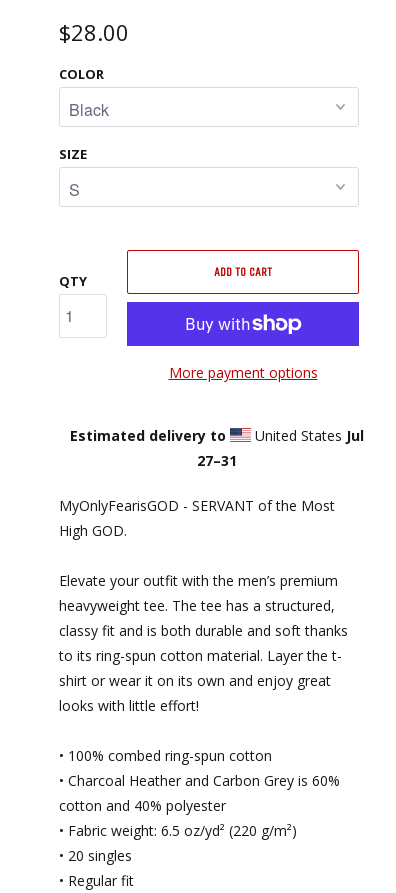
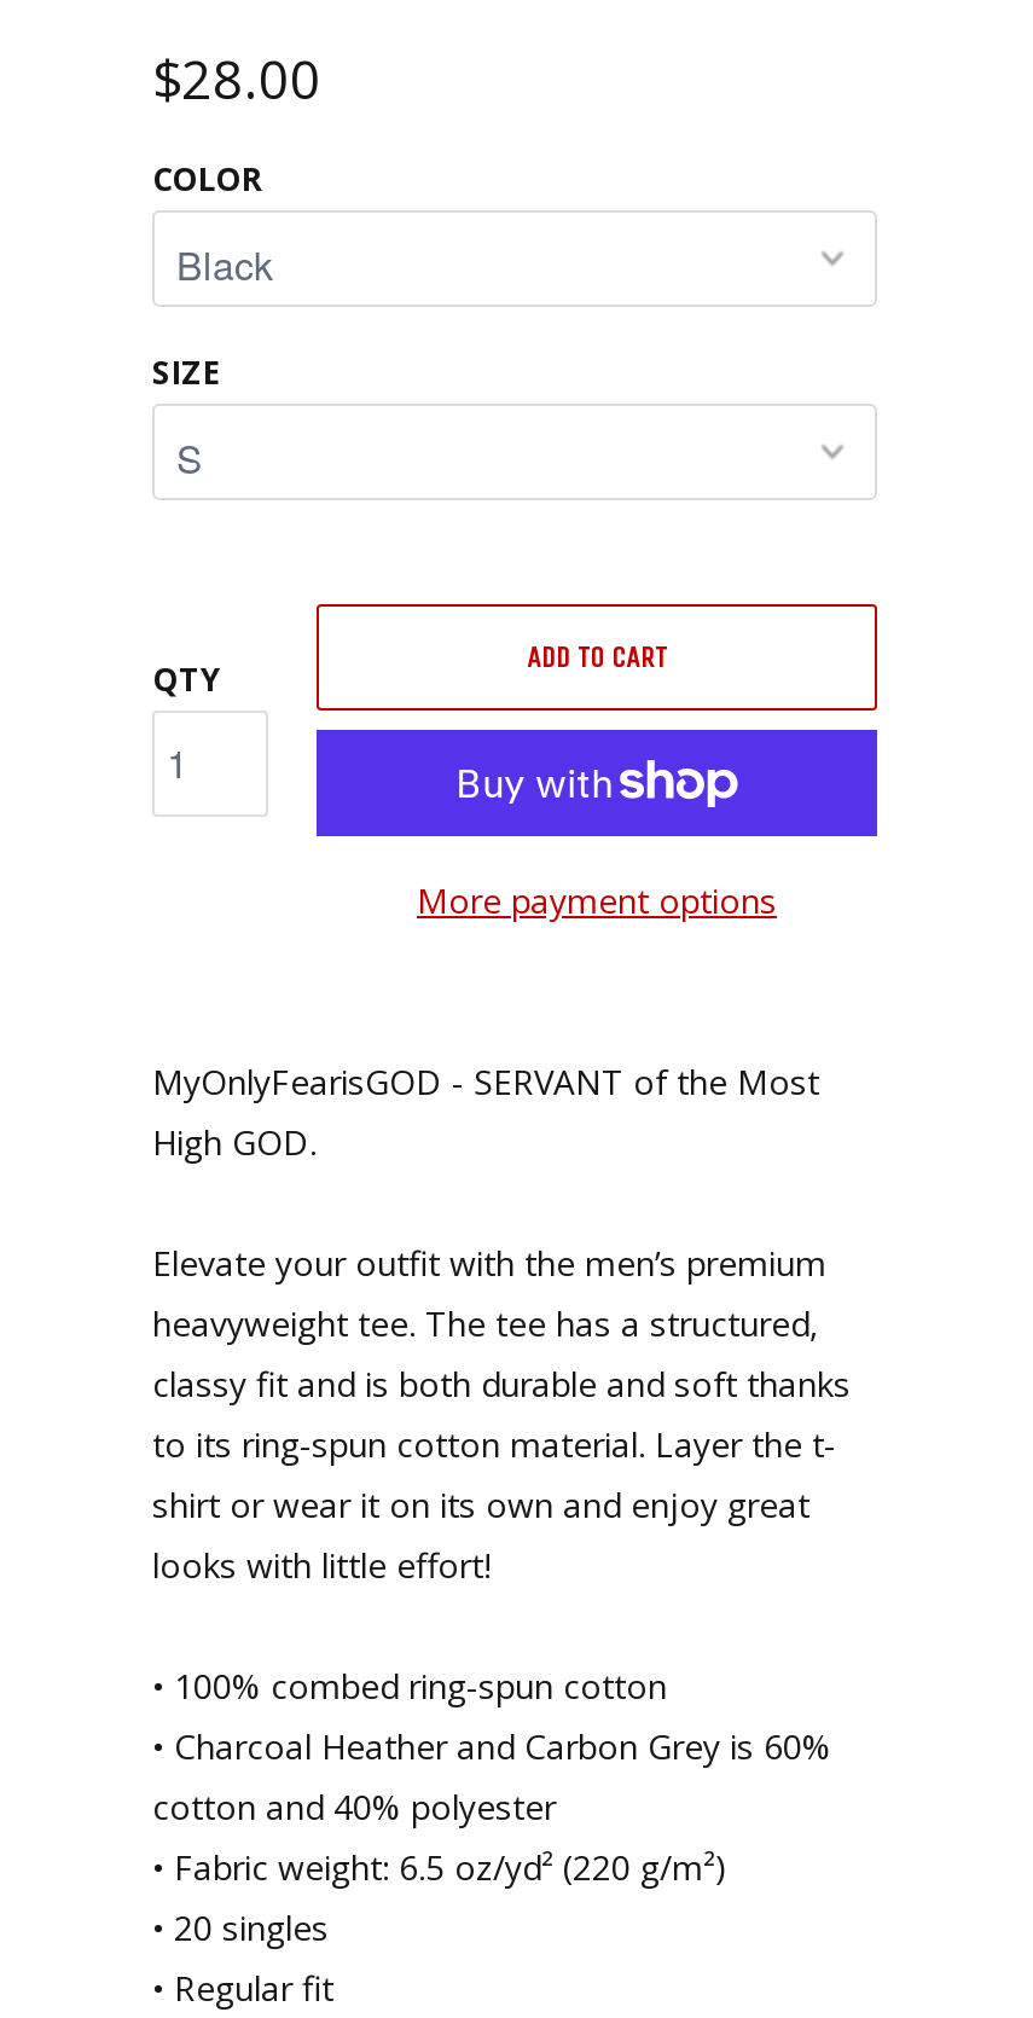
[70,425,364,469] Estimated delivery to | United States Jul | 27–31 -> none

